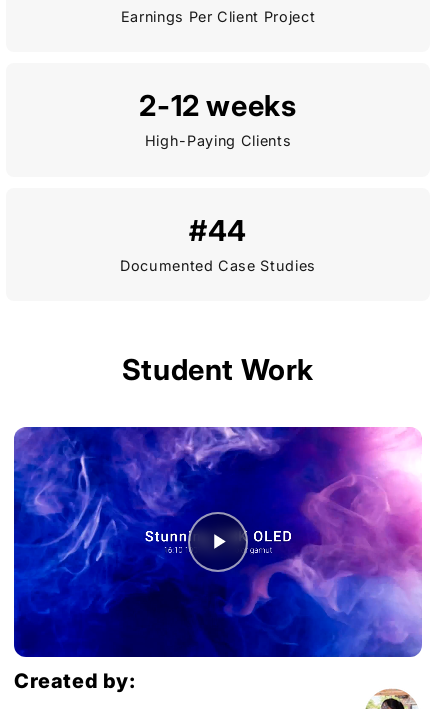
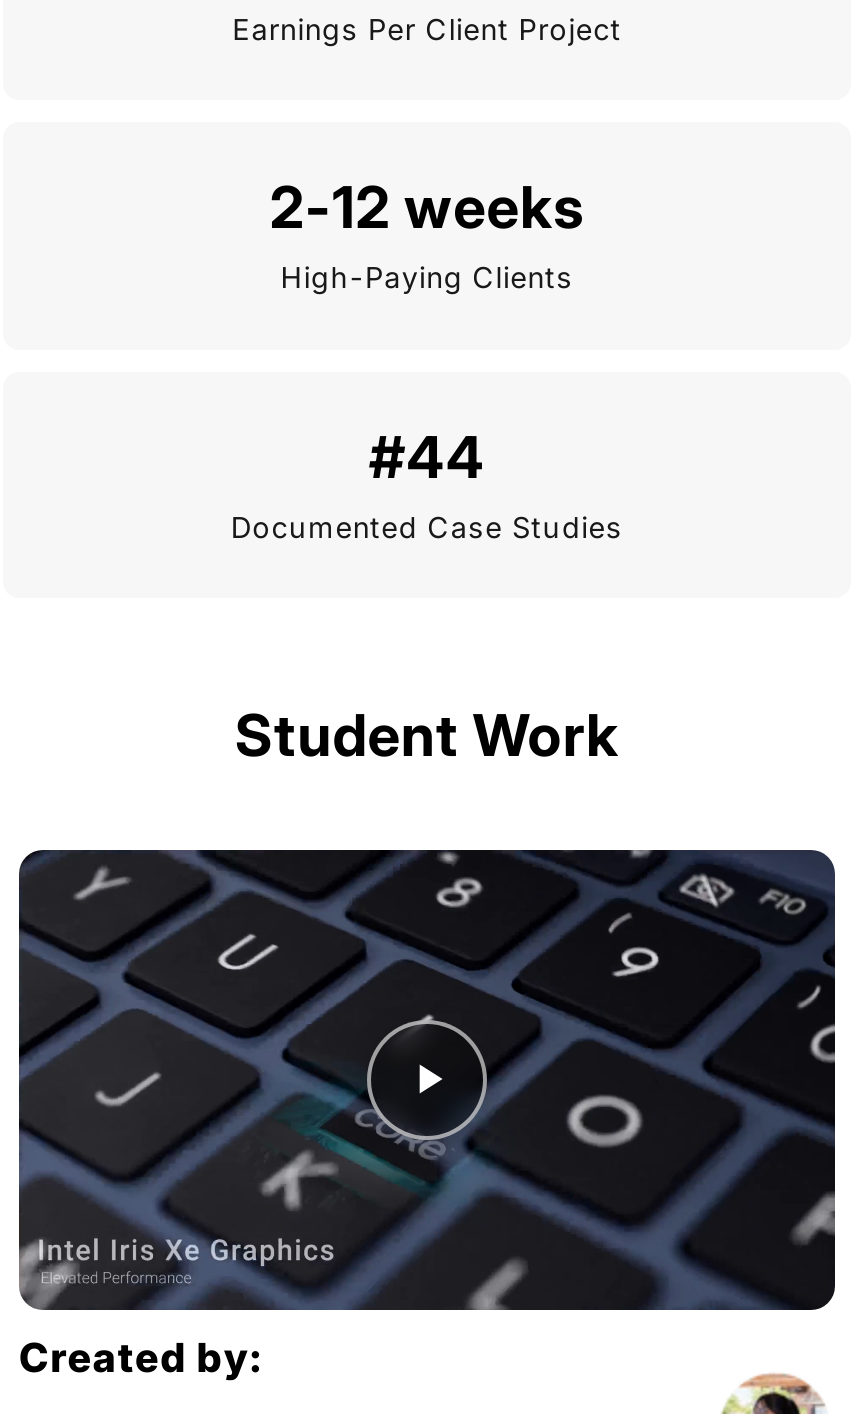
[13,426,423,658] [image] -> [17,848,837,1312] [image]

